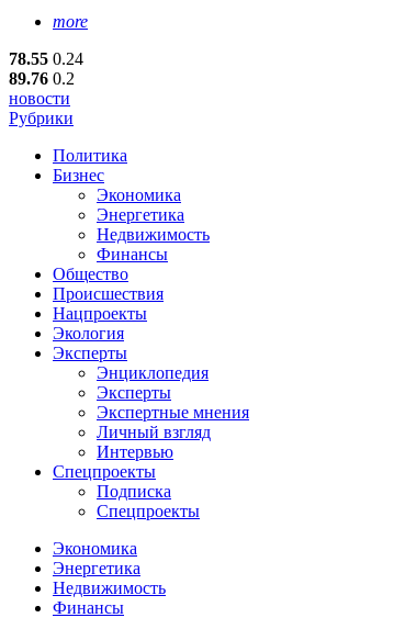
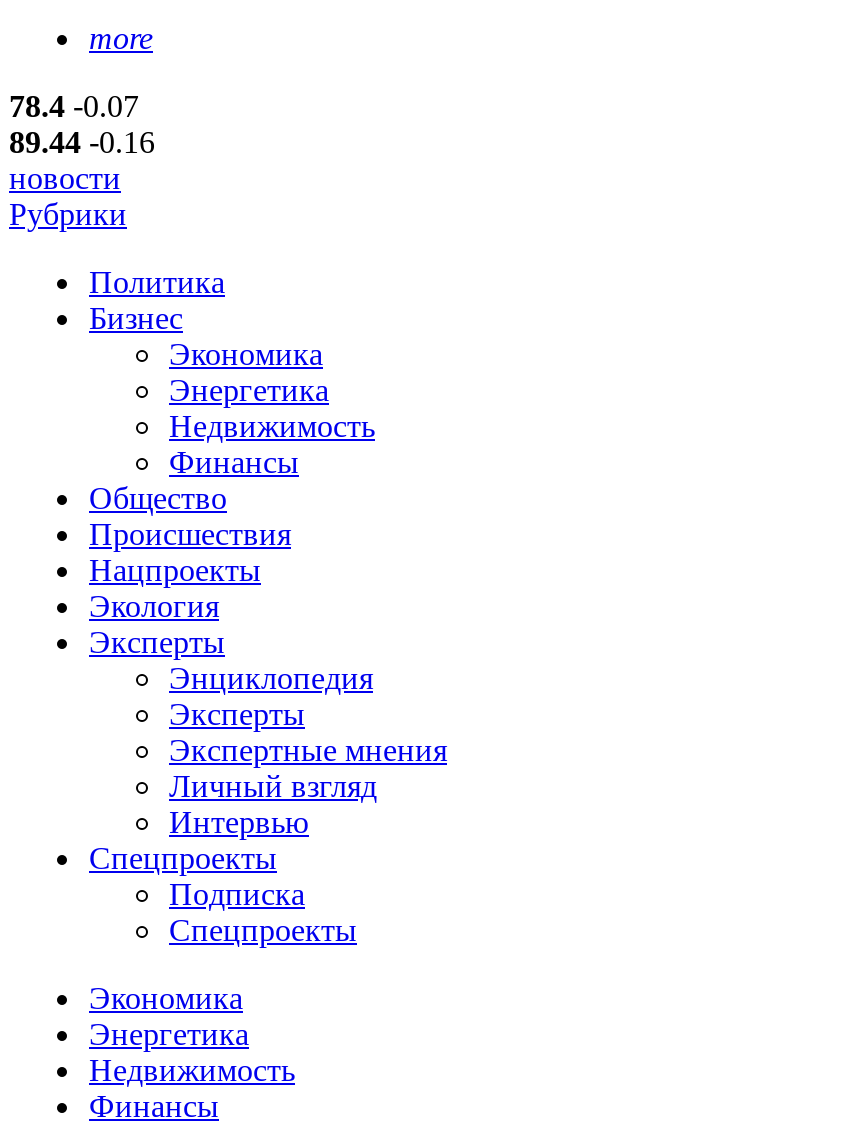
[9,49,83,68] 78.55 0.24 -> [9,89,139,123] 78.4 -0.07
[9,69,75,88] 89.76 0.2 -> [9,125,155,159] 89.44 -0.16

